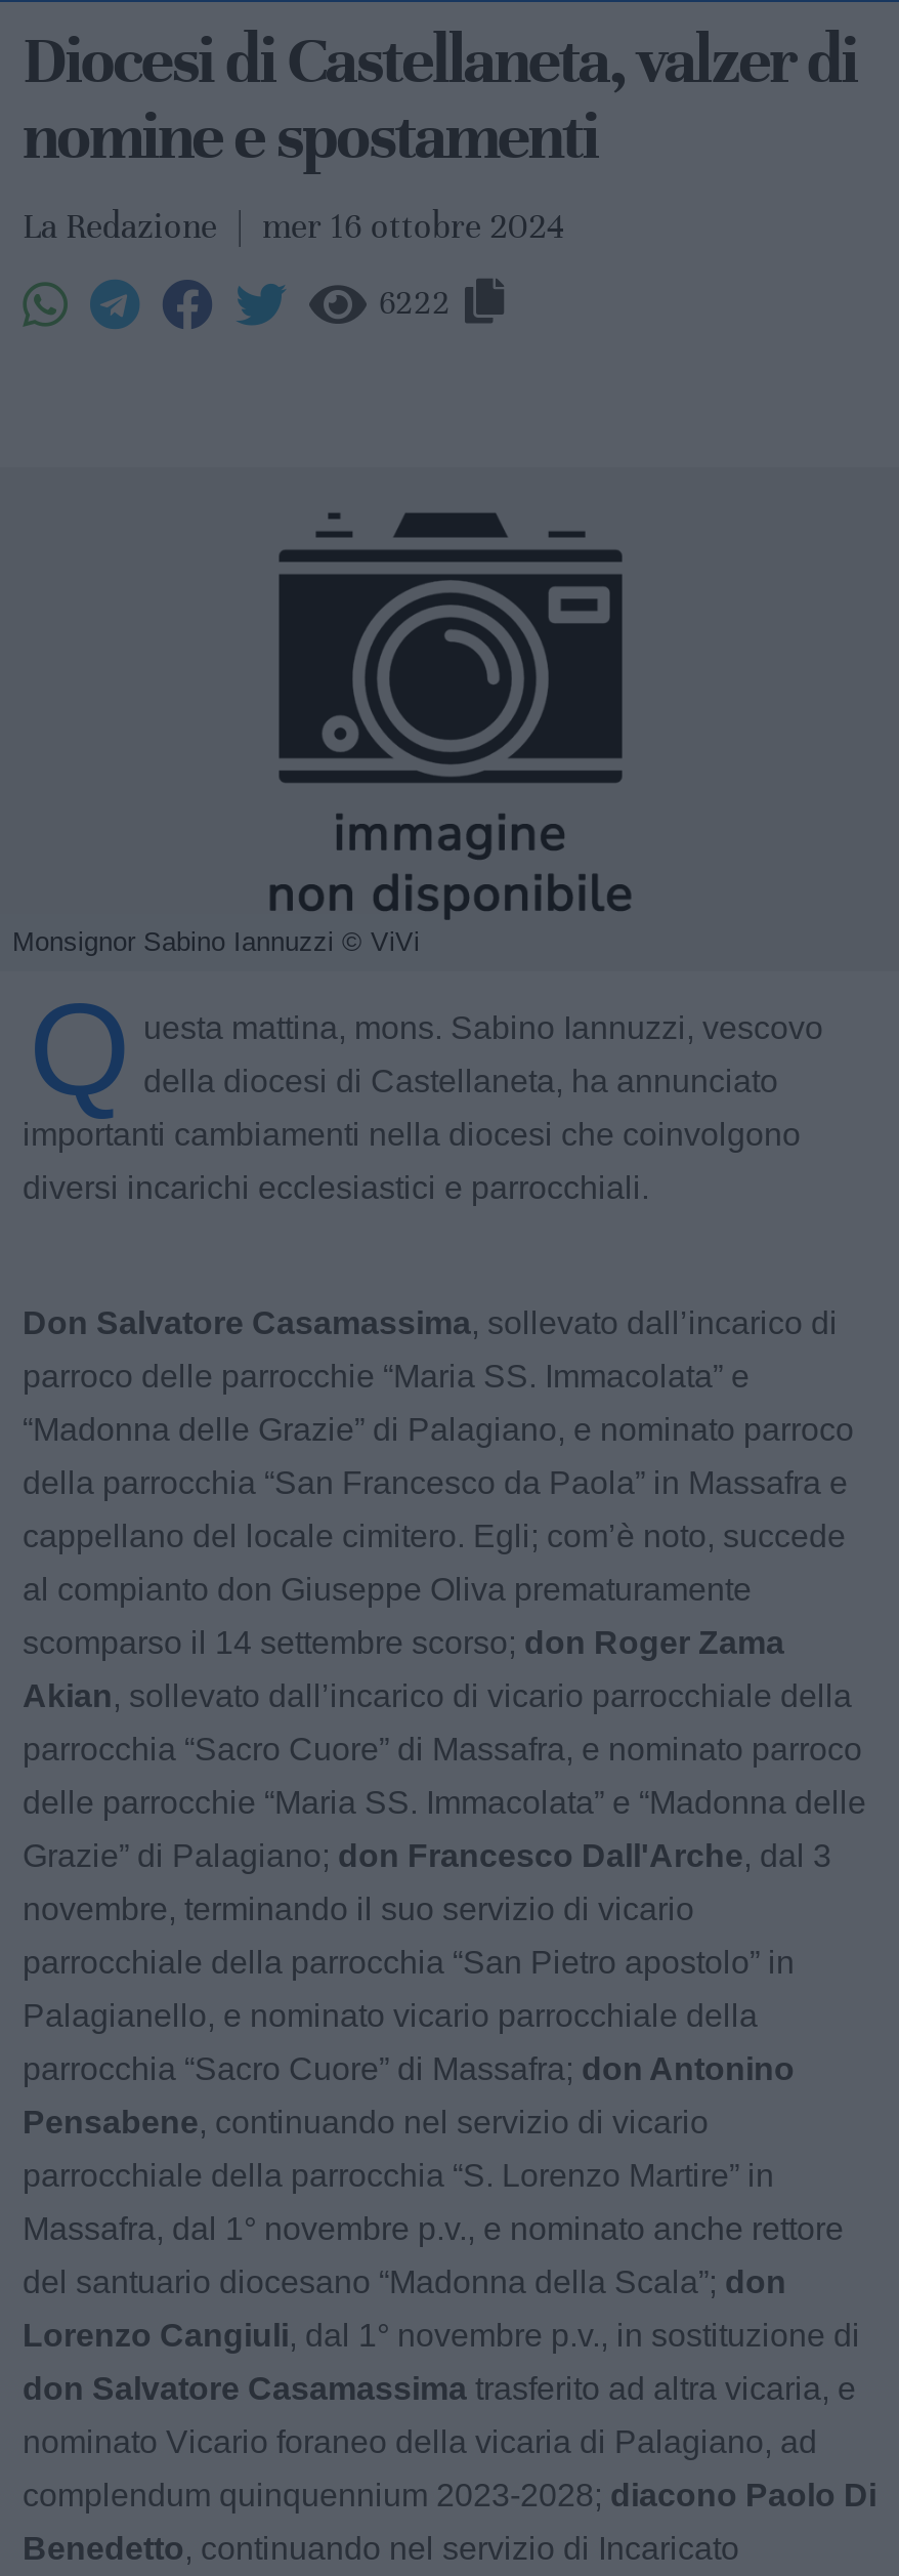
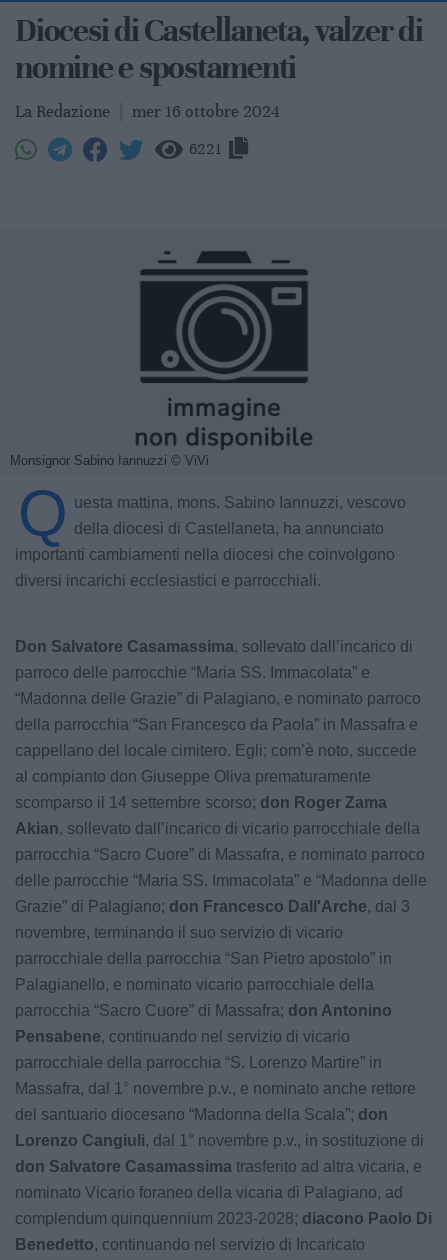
[379,283,451,324] 6222 -> [189,139,222,159] 6221

